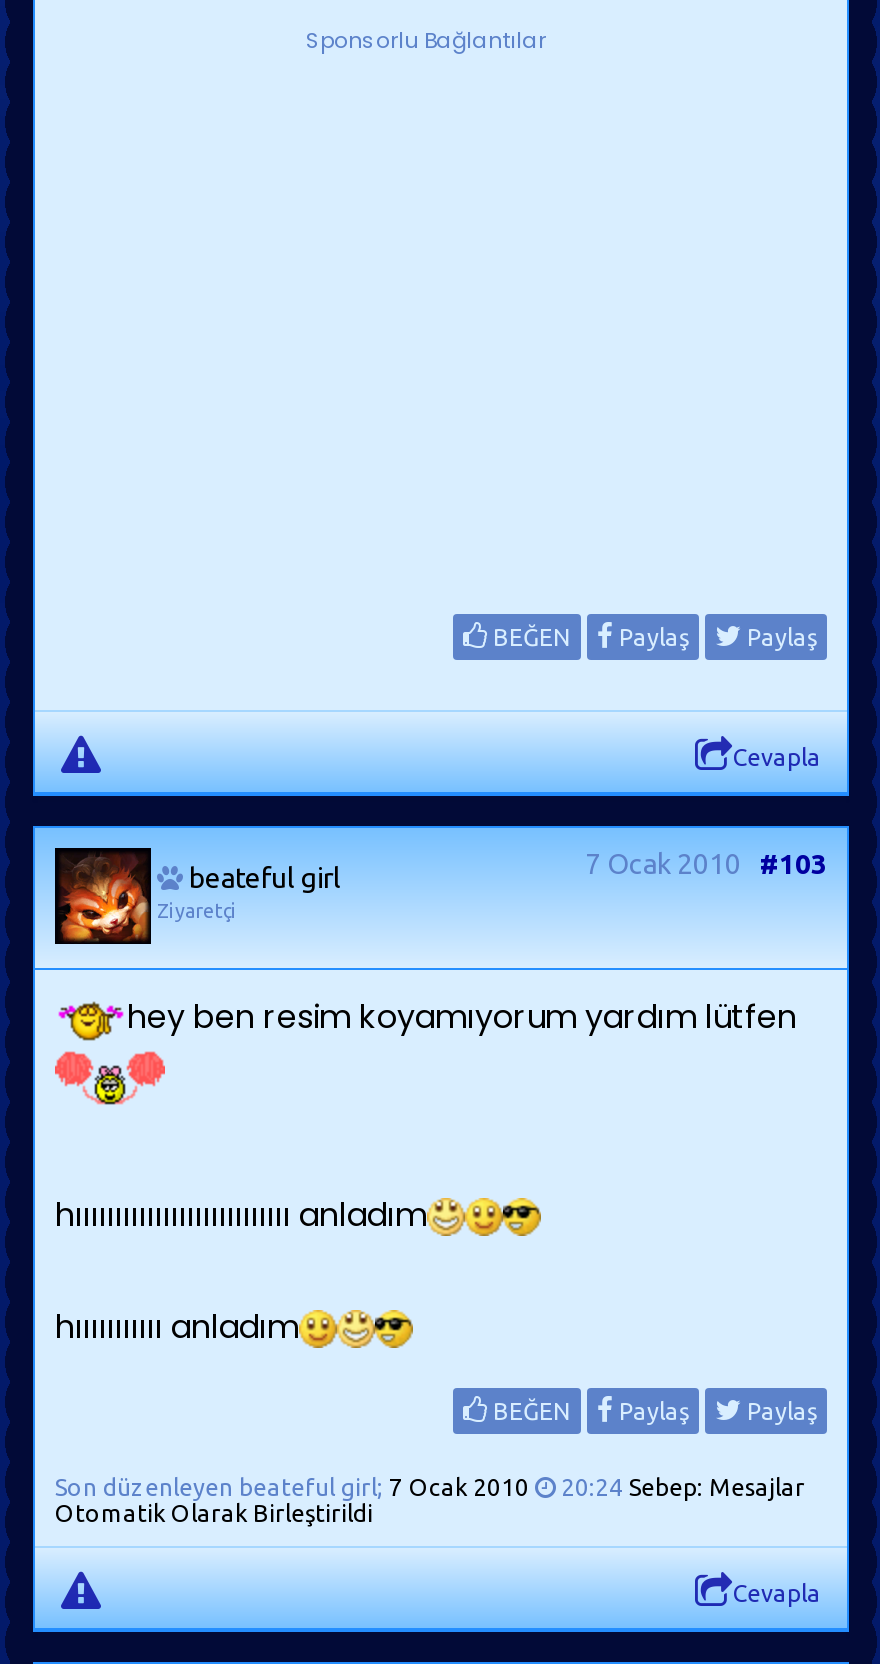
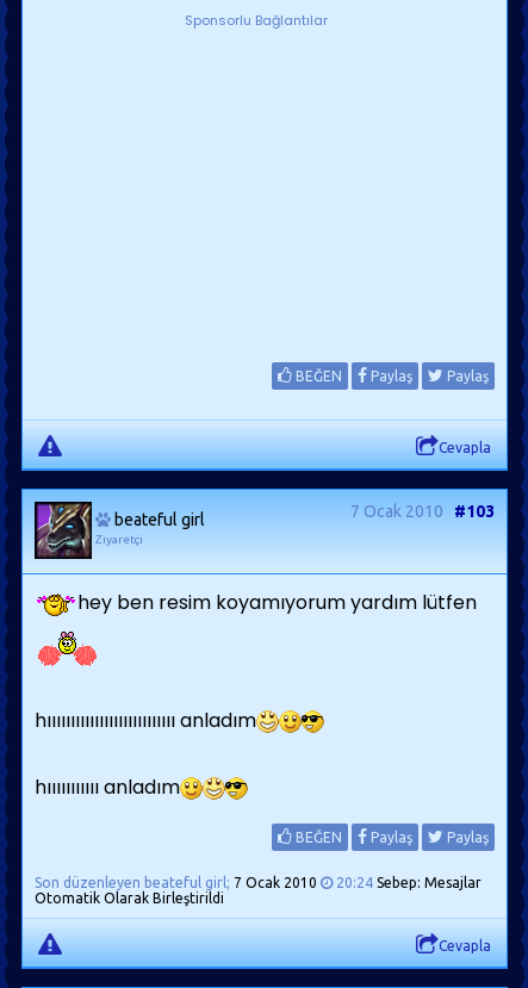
[57,850,149,940] [image] -> [36,503,91,558] [image]
[53,1050,167,1122] [image] -> [35,623,100,666] [image]

